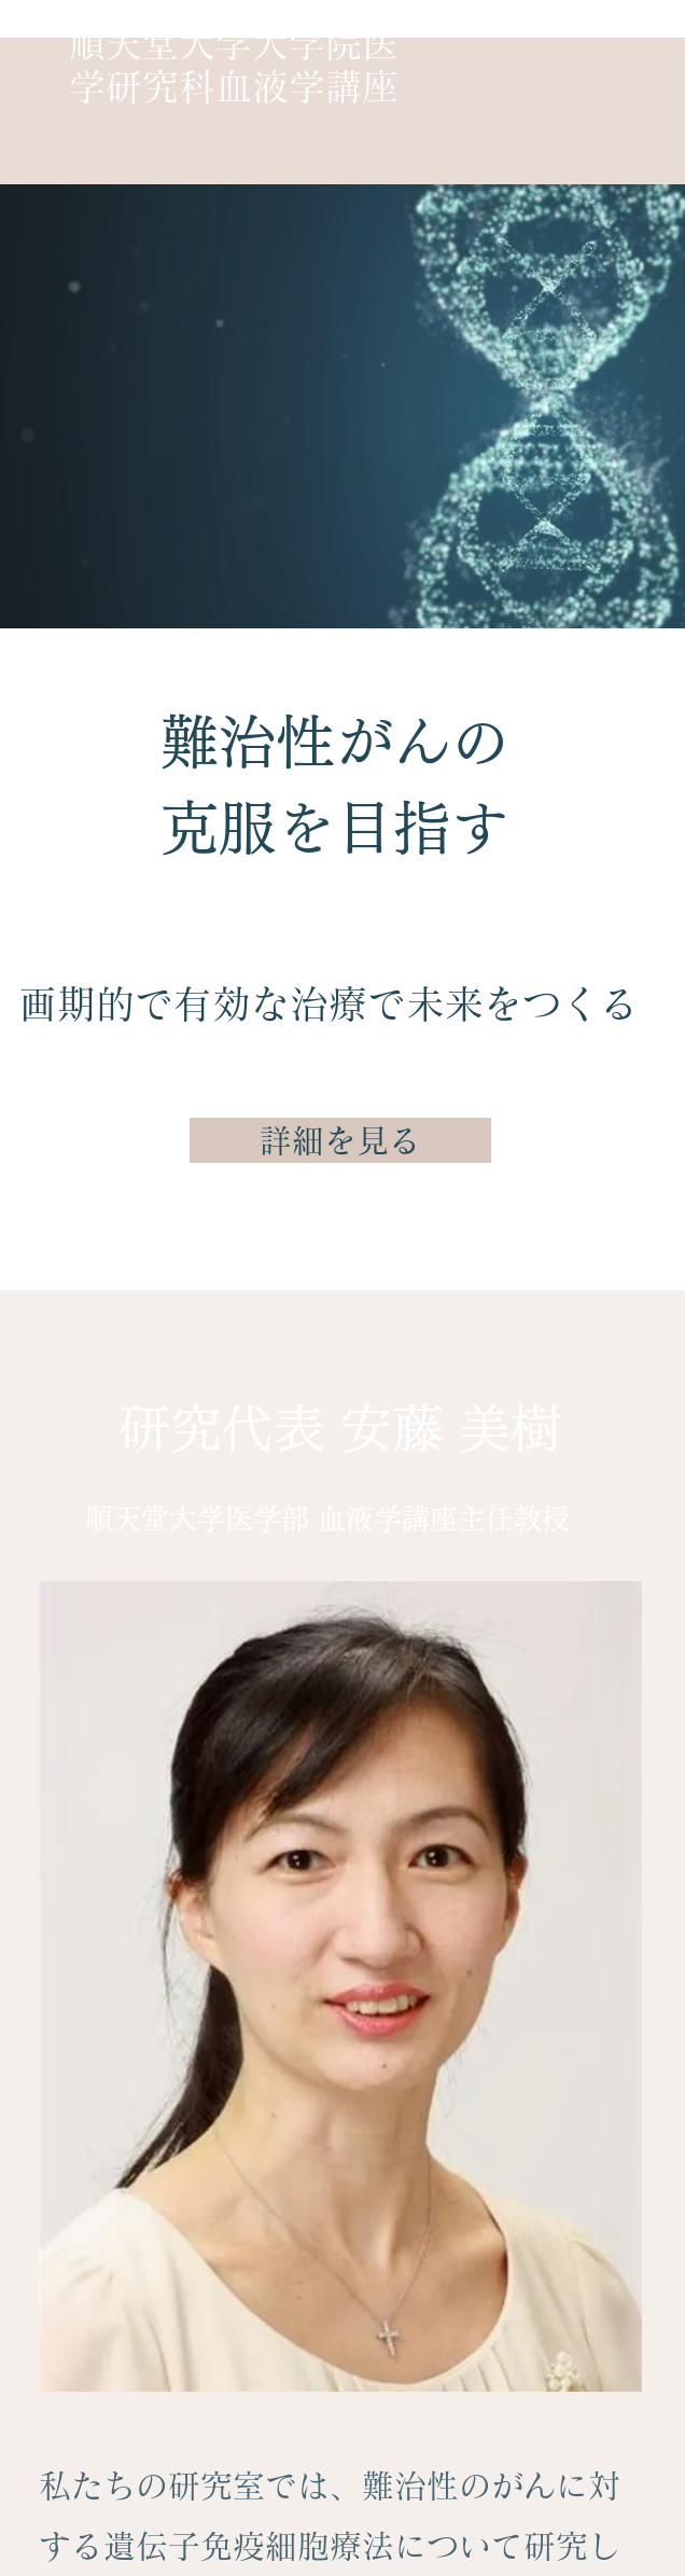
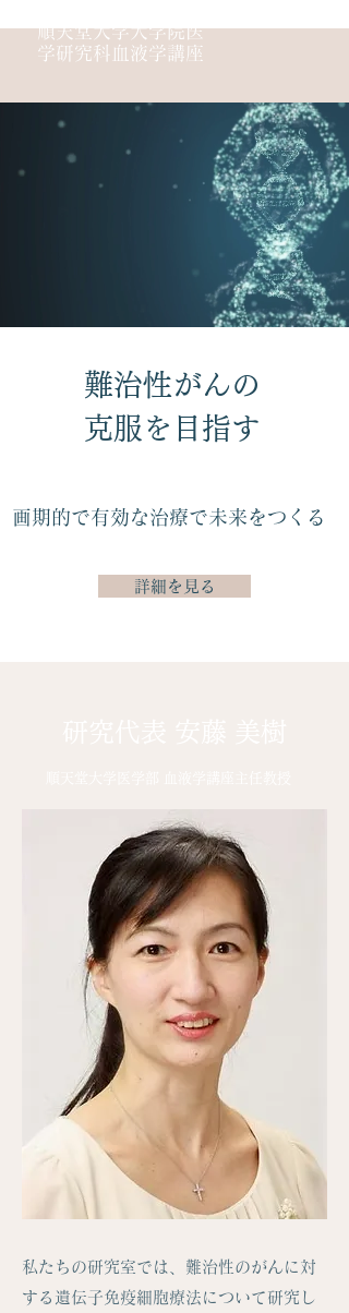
[390,184,679,628] [image] -> [212,103,346,327] [image]

